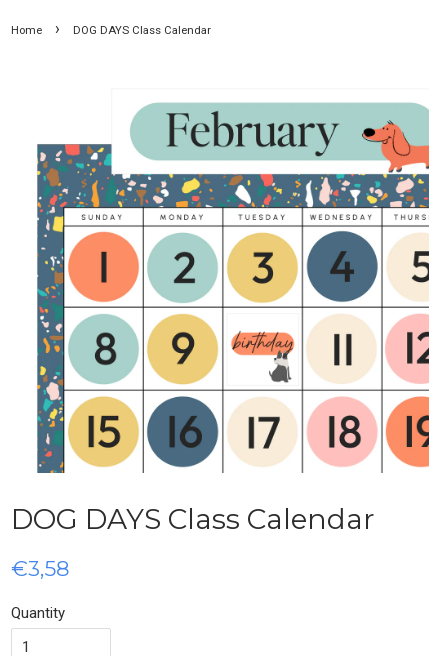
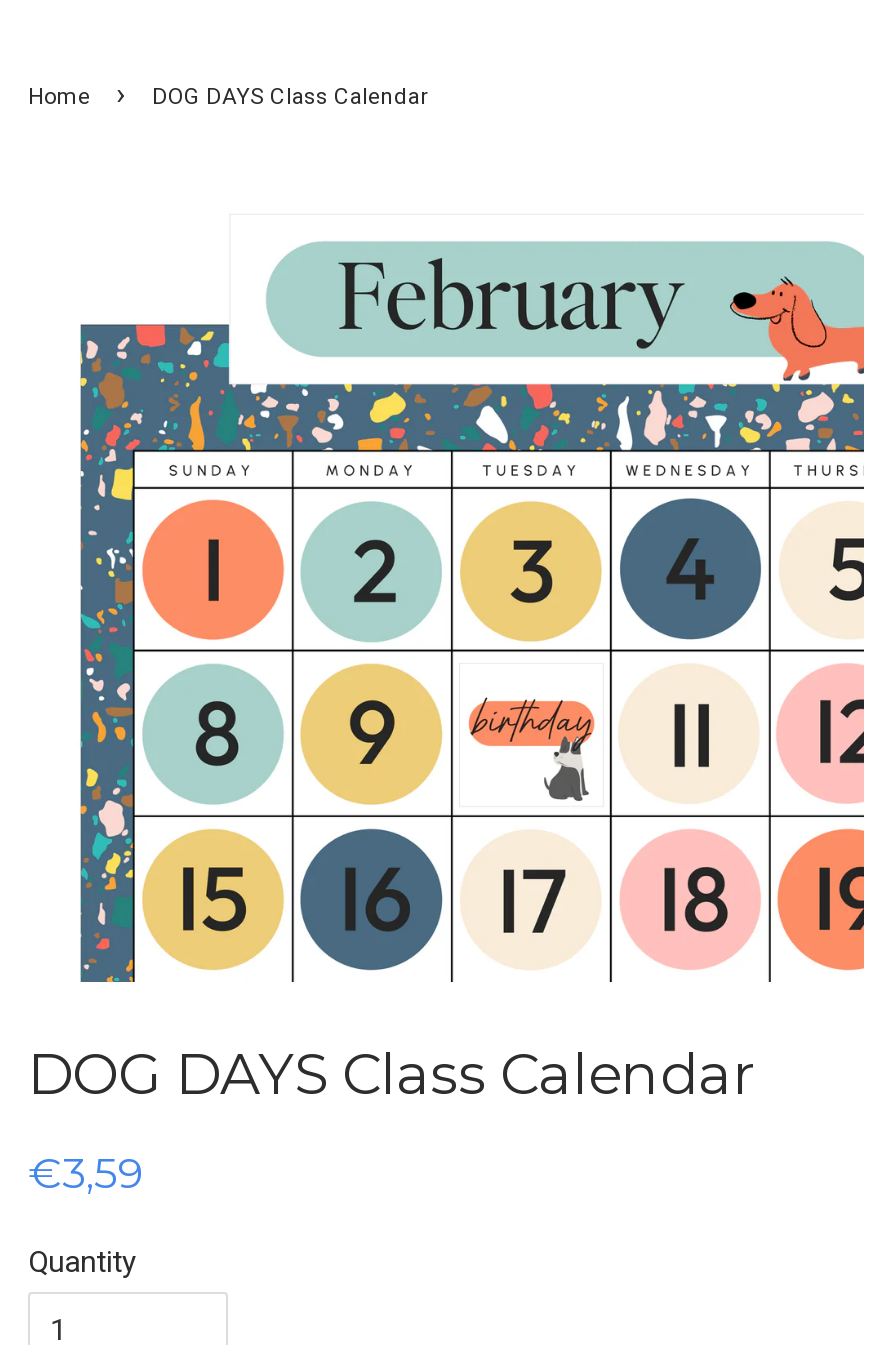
[11,556,70,581] €3,58 -> [28,1148,144,1198] €3,59

